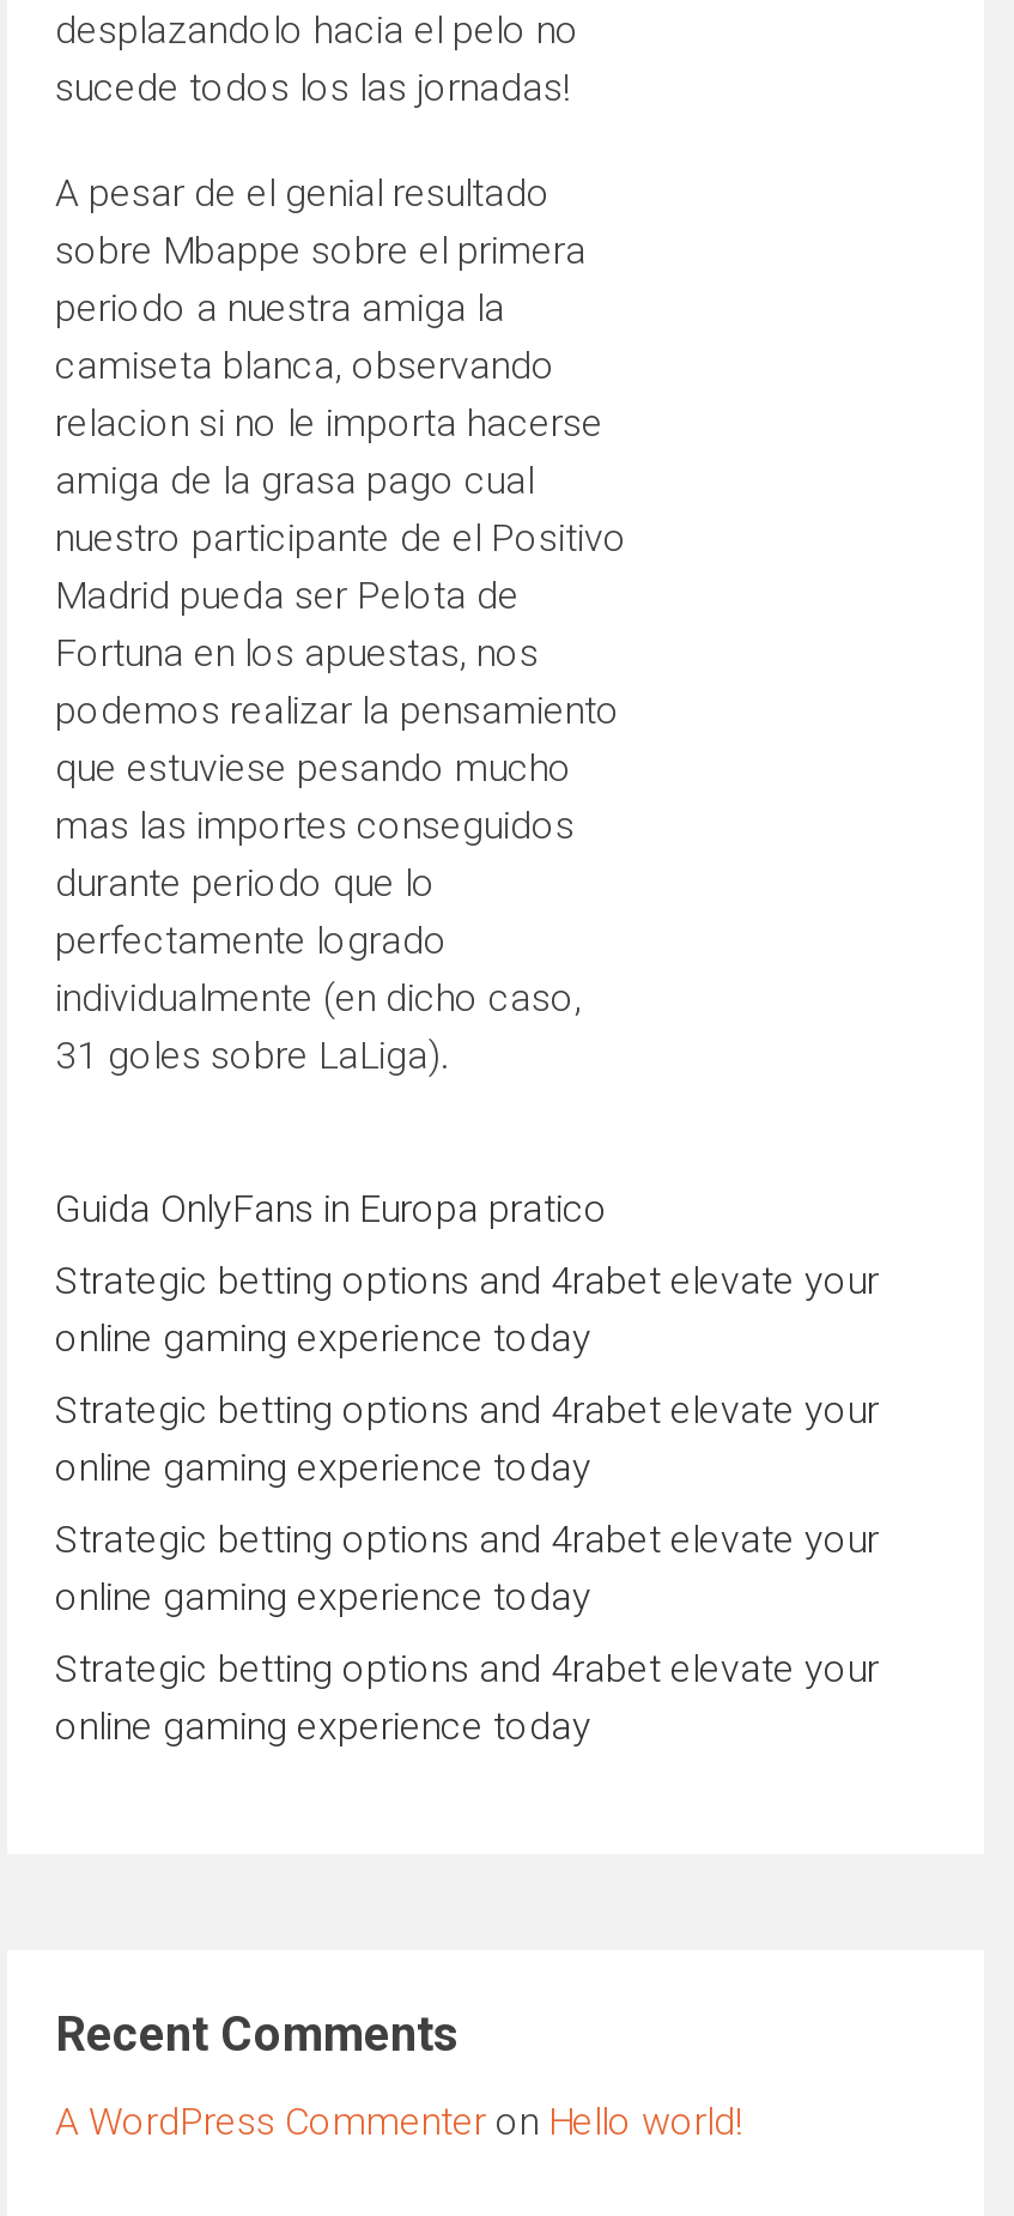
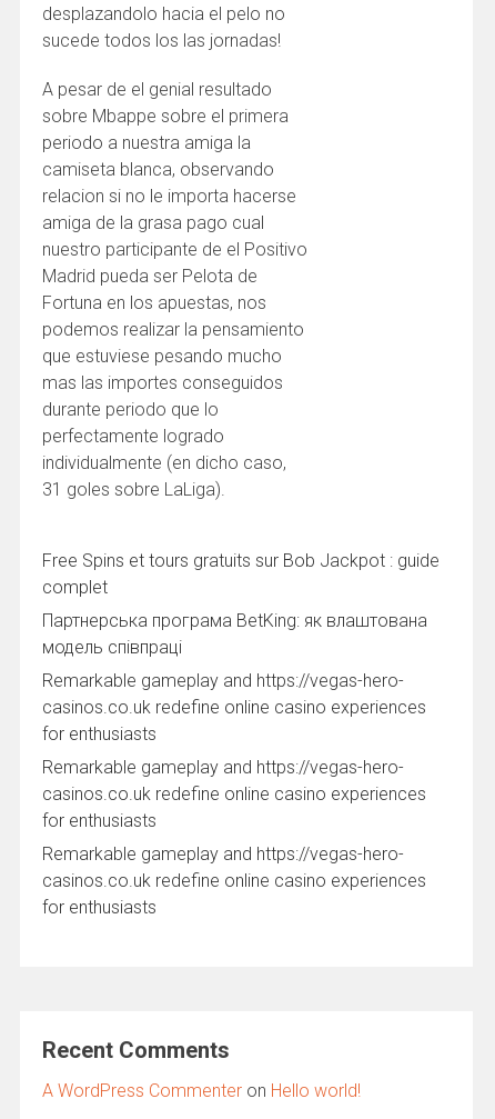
[55,1186,608,1231] Guida OnlyFans in Europa pratico -> [42,550,440,598] Free Spins et tours gratuits sur Bob Jackpot : guide | complet
[55,1258,879,1361] Strategic betting options and 4rabet elevate your | online gaming experience today -> [42,610,427,658] Партнерська програма BetKing: як влаштована | модель співпраці
[55,1387,879,1490] Strategic betting options and 4rabet elevate your | online gaming experience today -> [42,670,426,745] Remarkable gameplay and https://vegas-hero- | casinos.co.uk redefine online casino experiences | for enthusiasts
[55,1516,879,1619] Strategic betting options and 4rabet elevate your | online gaming experience today -> [42,757,426,831] Remarkable gameplay and https://vegas-hero- | casinos.co.uk redefine online casino experiences | for enthusiasts
[55,1646,879,1749] Strategic betting options and 4rabet elevate your | online gaming experience today -> [42,843,426,918] Remarkable gameplay and https://vegas-hero- | casinos.co.uk redefine online casino experiences | for enthusiasts

